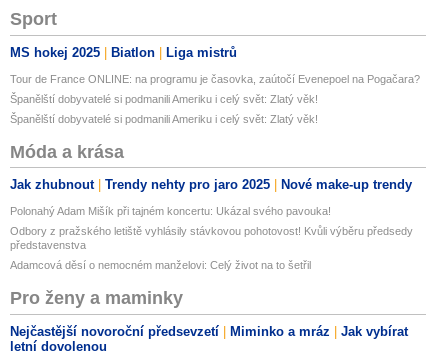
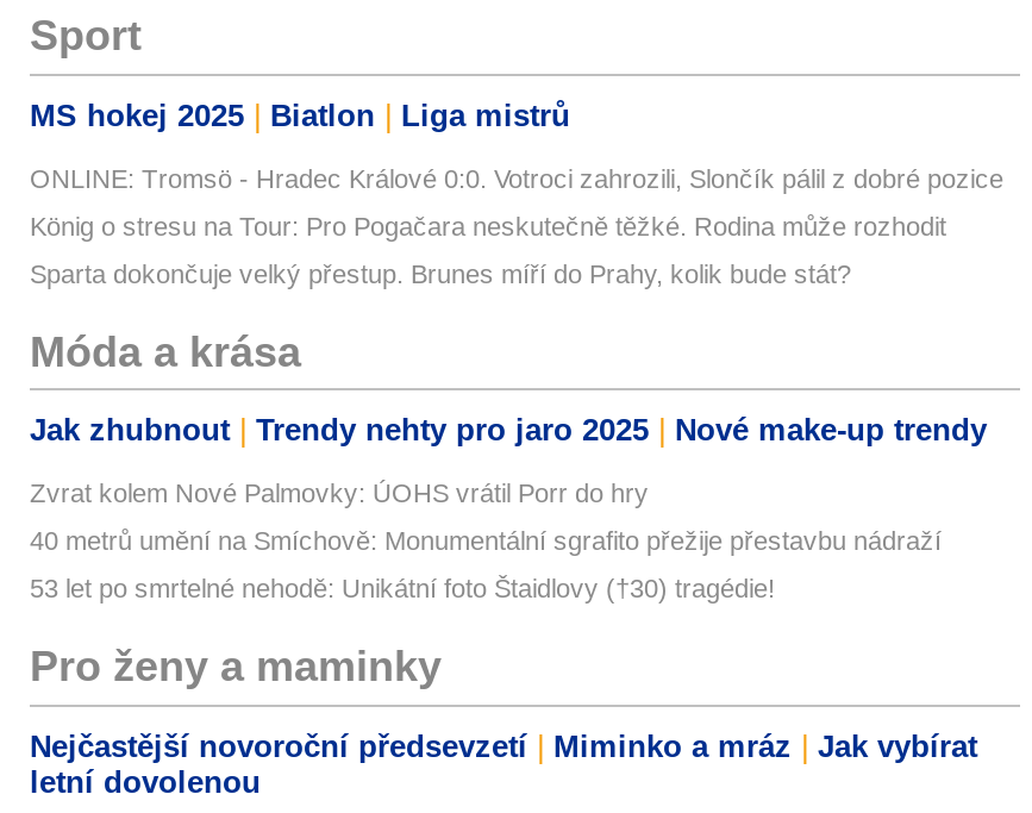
[10,73,420,85] Tour de France ONLINE: na programu je časovka, zaútočí Evenepoel na Pogačara? -> [30,163,1003,192] ONLINE: Tromsö - Hradec Králové 0:0. Votroci zahrozili, Slončík pálil z dobré pozice
[10,93,318,105] Španělští dobyvatelé si podmanili Ameriku i celý svět: Zlatý věk! -> [30,211,946,239] König o stresu na Tour: Pro Pogačara neskutečně těžké. Rodina může rozhodit
[10,113,318,125] Španělští dobyvatelé si podmanili Ameriku i celý svět: Zlatý věk! -> [30,259,851,287] Sparta dokončuje velký přestup. Brunes míří do Prahy, kolik bude stát?
[10,205,331,217] Polonahý Adam Mišík při tajném koncertu: Ukázal svého pavouka! -> [30,479,649,507] Zvrat kolem Nové Palmovky: ÚOHS vrátil Porr do hry
[10,225,413,251] Odbory z pražského letiště vyhlásily stávkovou pohotovost! Kvůli výběru předsedy | představenstva -> [30,526,942,555] 40 metrů umění na Smíchově: Monumentální sgrafito přežije přestavbu nádraží
[10,259,311,271] Adamcová děsí o nemocném manželovi: Celý život na to šetřil -> [30,574,775,603] 53 let po smrtelné nehodě: Unikátní foto Štaidlovy (†30) tragédie!

